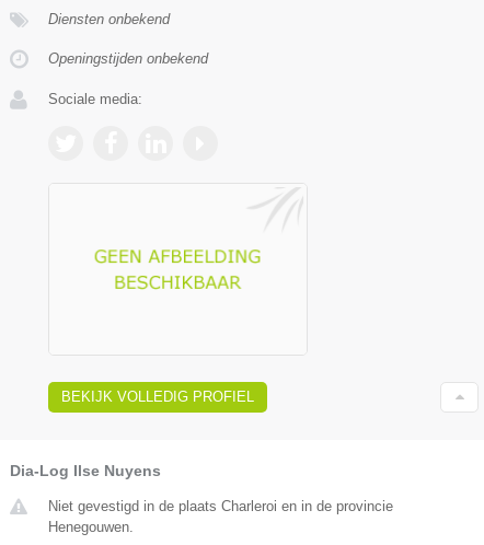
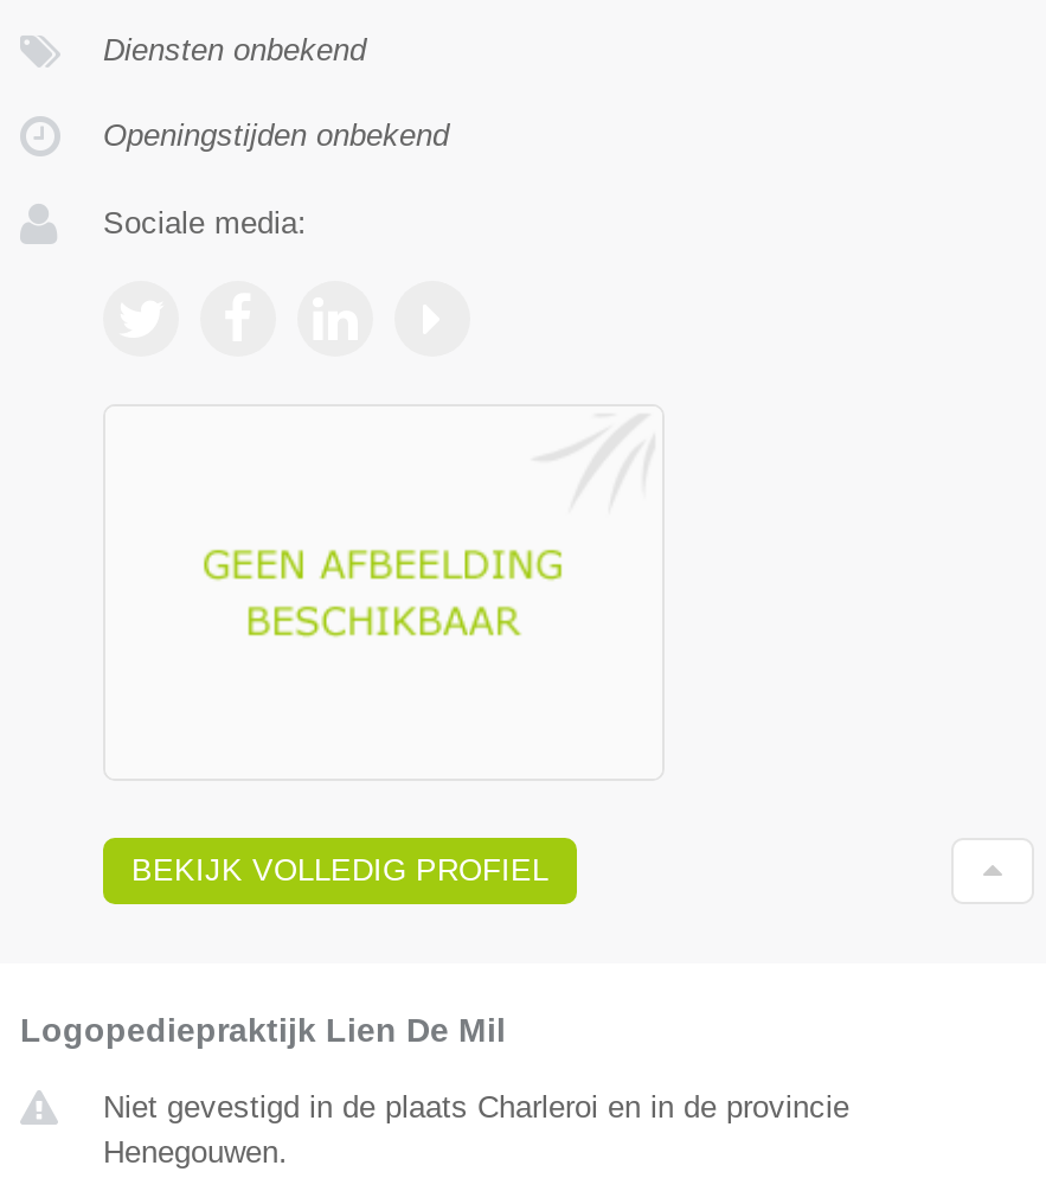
[10,462,161,480] Dia-Log Ilse Nuyens -> [20,1010,506,1048] Logopediepraktijk Lien De Mil

